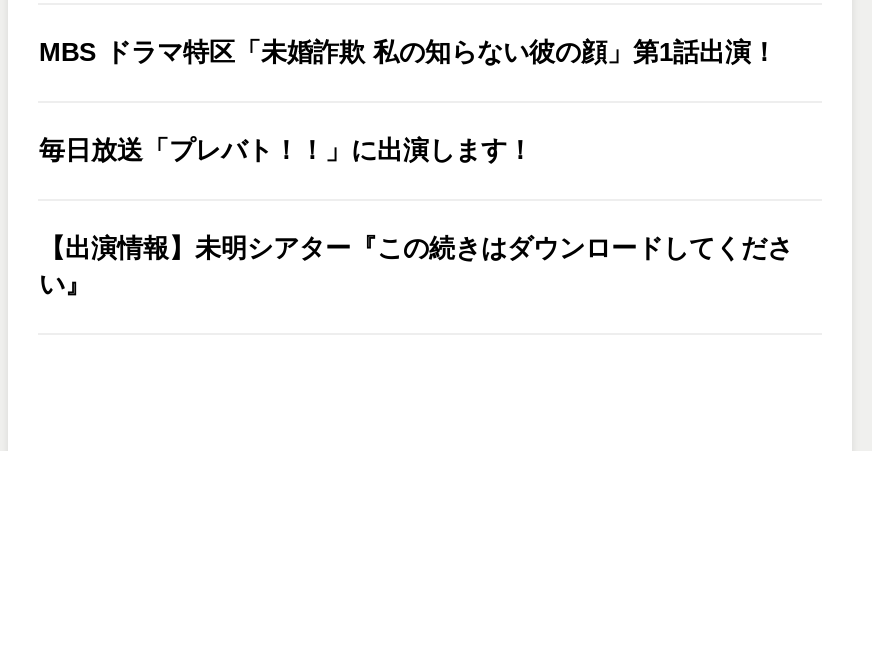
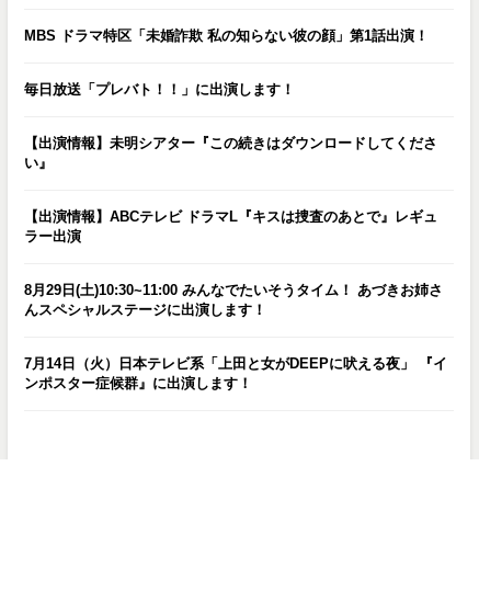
none -> [25,209,448,392] 【出演情報】ABCテレビ ドラマL『キスは捜査のあとで』レギュ | ラー出演 | 8月29日(土)10:30~11:00 みんなでたいそうタイム！ あづきお姉さ | んスペシャルステージに出演します！ | 7月14日（火）日本テレビ系「上田と女がDEEPに吠える夜」 『イ | ンポスター症候群』に出演します！

